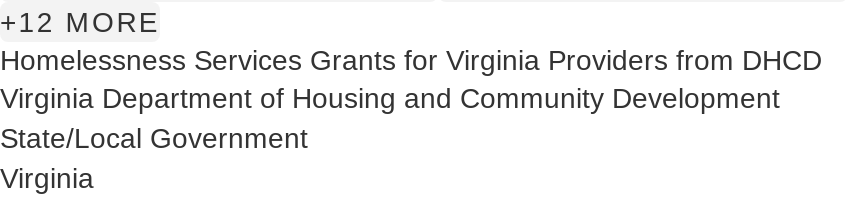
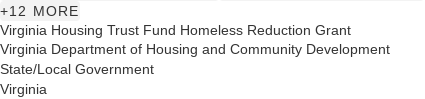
[0,44,822,76] Homelessness Services Grants for Virginia Providers from DHCD -> [0,22,351,38] Virginia Housing Trust Fund Homeless Reduction Grant

